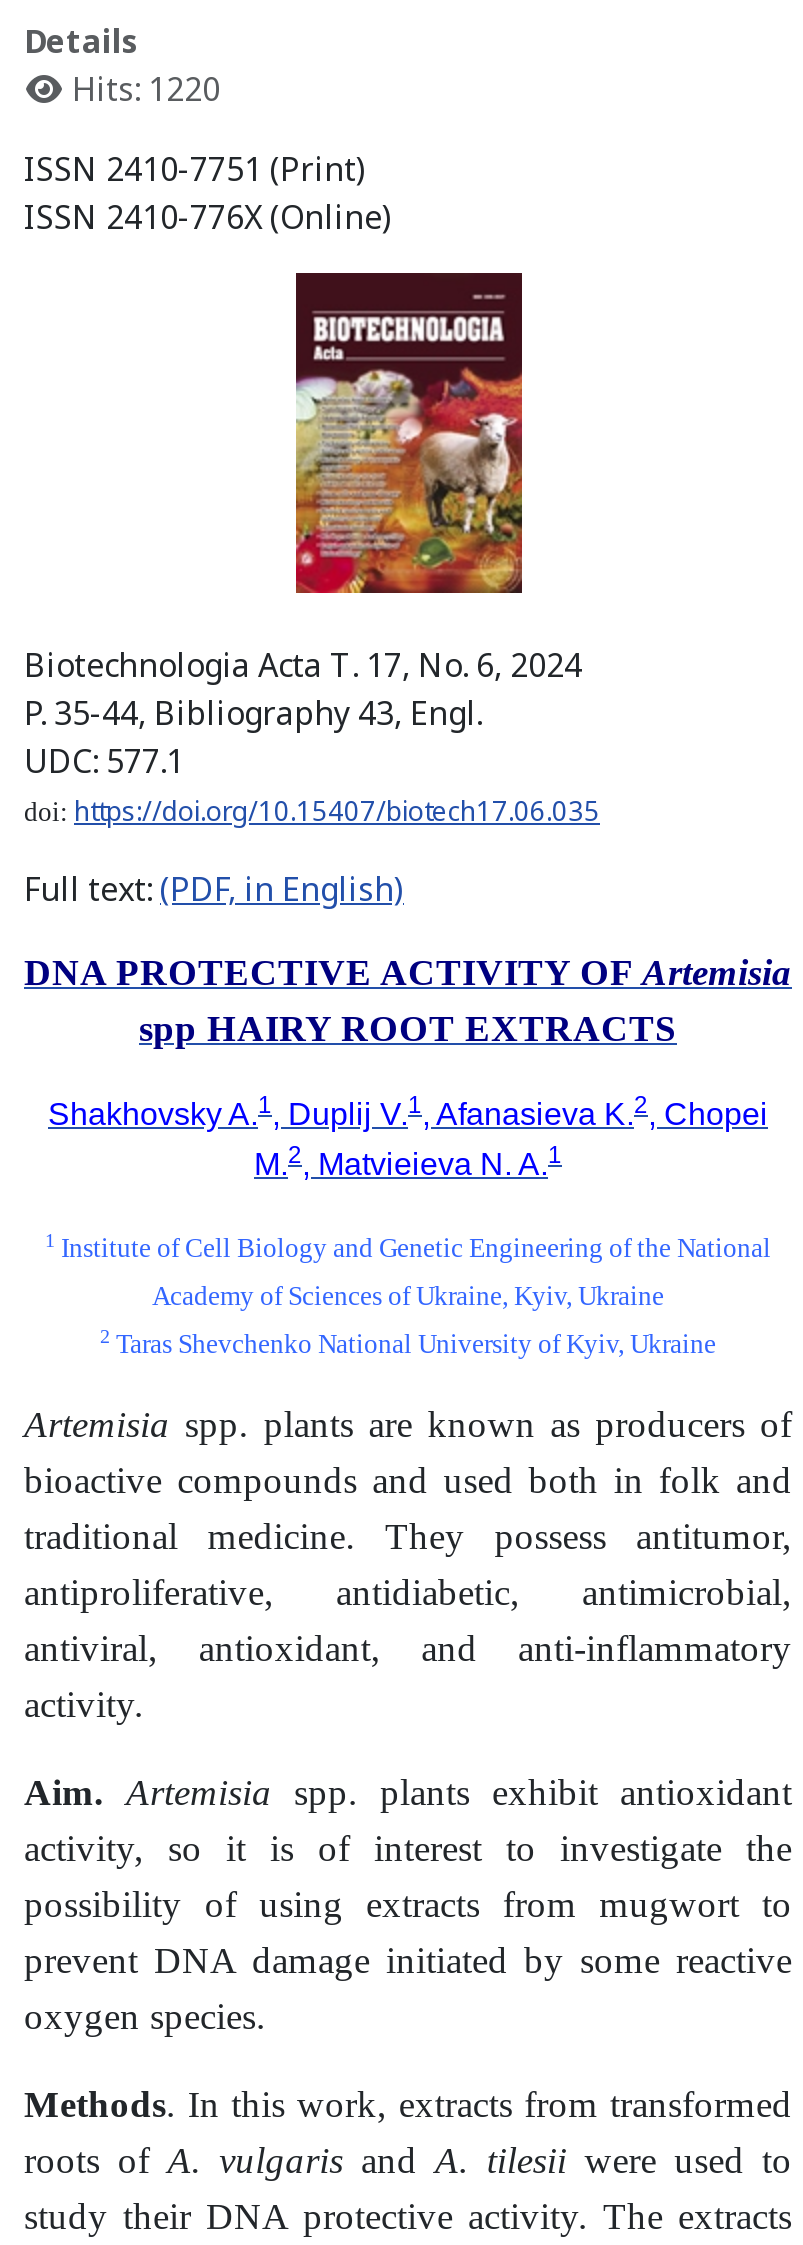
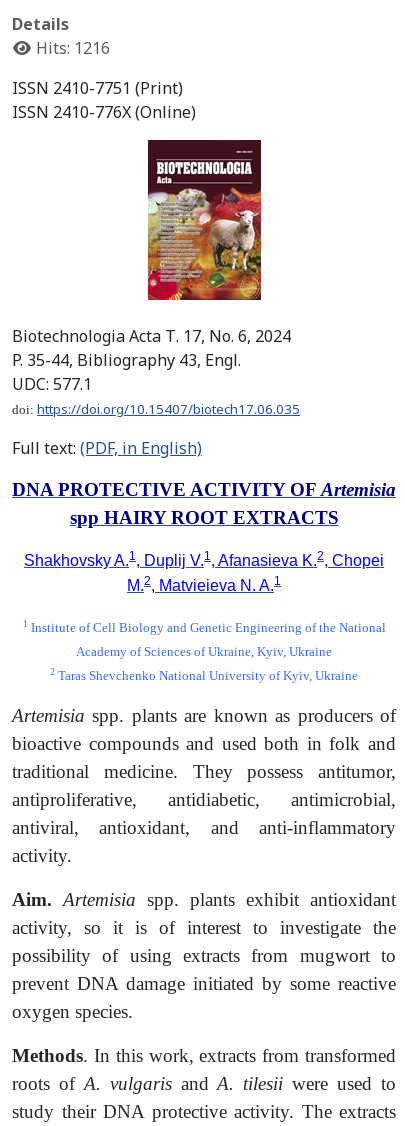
[72,67,220,111] Hits: 1220 -> [36,37,110,59] Hits: 1216

